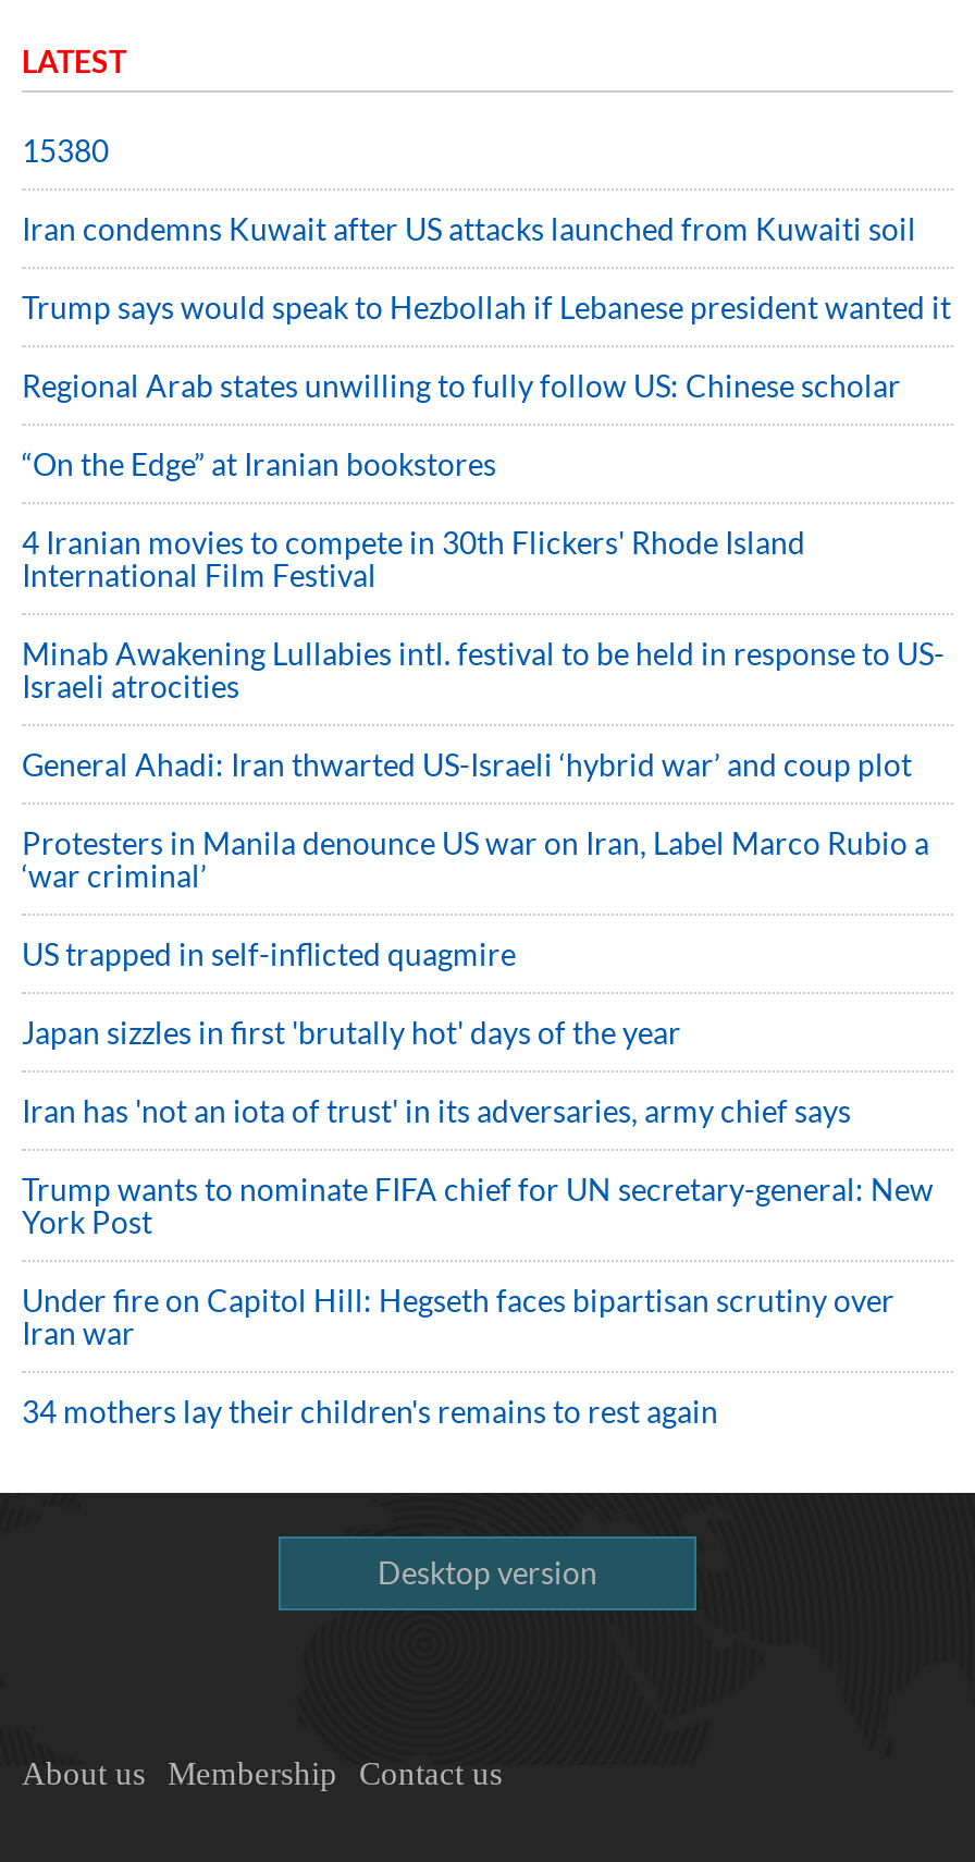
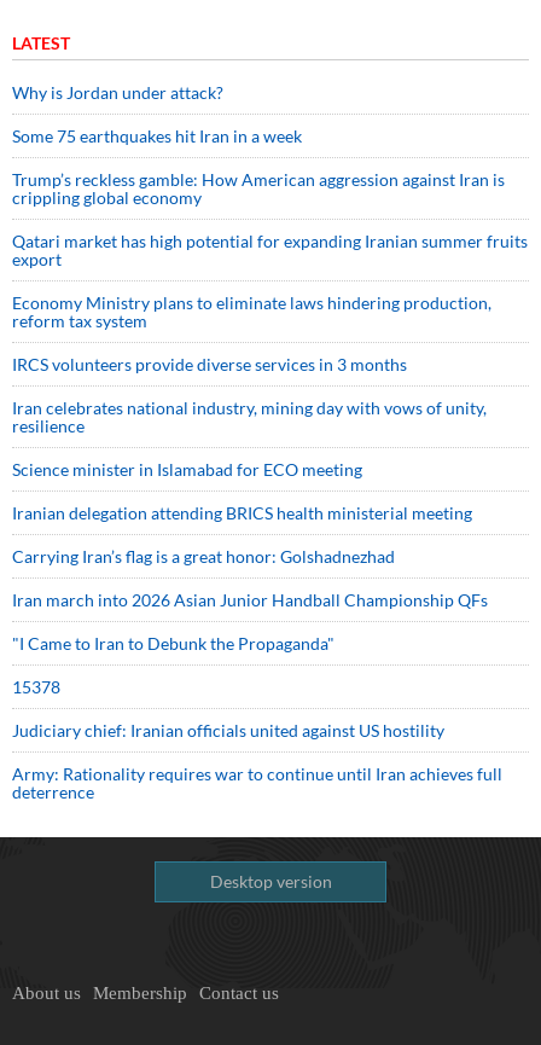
[22,132,109,169] 15380 -> [12,82,223,103] Why is Jordan under attack?
[22,210,916,247] Iran condemns Kuwait after US attacks launched from Kuwaiti soil -> [12,126,302,146] Some 75 earthquakes hit Iran in a week
[22,288,951,325] Trump says would speak to Hezbollah if Lebanese president wanted it -> [12,169,505,208] Trump’s reckless gamble: How American aggression against Iran is | crippling global economy
[22,367,901,404] Regional Arab states unwilling to fully follow US: Chinese scholar -> [12,231,528,269] Qatari market has high potential for expanding Iranian summer fruits | export
[22,445,496,482] “On the Edge” at Iranian bookstores -> [12,292,491,331] Economy Ministry plans to eliminate laws hindering production, | reform tax system
[22,524,805,593] 4 Iranian movies to compete in 30th Flickers' Rhode Island | International Film Festival -> [12,354,407,374] IRCS volunteers provide diverse services in 3 months
[22,635,945,704] Minab Awakening Lullabies intl. festival to be held in response to US- | Israeli atrocities -> [12,397,487,436] Iran celebrates national industry, mining day with vows of unity, | resilience
[22,746,912,783] General Ahadi: Iran thwarted US-Israeli ‘hybrid war’ and coup plot -> [12,459,362,479] Science minister in Islamabad for ECO meeting
[22,824,929,894] Protesters in Manila denounce US war on Iran, Label Marco Rubio a | ‘war criminal’ -> [12,502,472,523] Iranian delegation attending BRICS health ministerial meeting
[22,935,522,972] US trapped in self-inflicted quagmire -> [12,546,395,566] Carrying Iran’s flag is a great honor: Golshadnezhad
[22,1014,681,1051] Japan sizzles in first 'brutally hot' days of the year -> [12,589,488,610] Iran march into 2026 Asian Junior Handball Championship QFs
[22,1092,857,1129] Iran has 'not an iota of trust' in its adversaries, army chief says -> [12,633,335,653] "I Came to Iran to Debunk the Propaganda"
[22,1170,934,1240] Trump wants to nominate FIFA chief for UN secretary-general: New | York Post -> [12,676,60,697] 15378
[22,1281,894,1351] Under fire on Capitol Hill: Hegseth faces bipartisan scrutiny over | Iran war -> [12,720,452,740] Judiciary chief: Iranian officials united against US hostility
[22,1392,718,1429] 34 mothers lay their children's remains to rest again -> [12,763,502,802] Army: Rationality requires war to continue until Iran achieves full | deterrence

